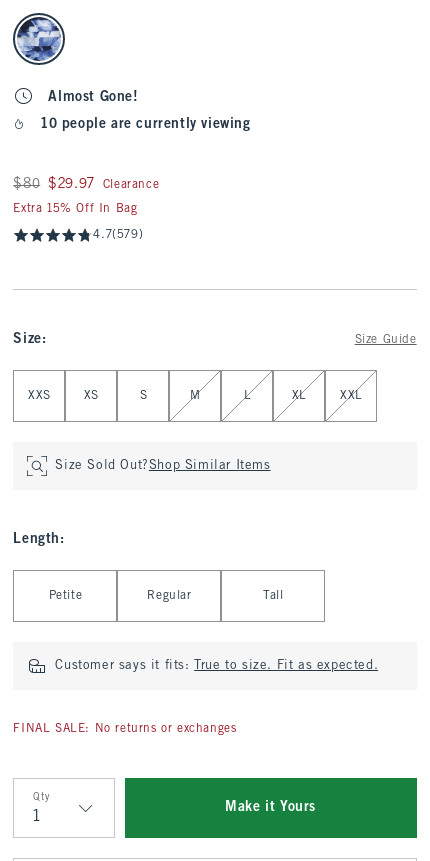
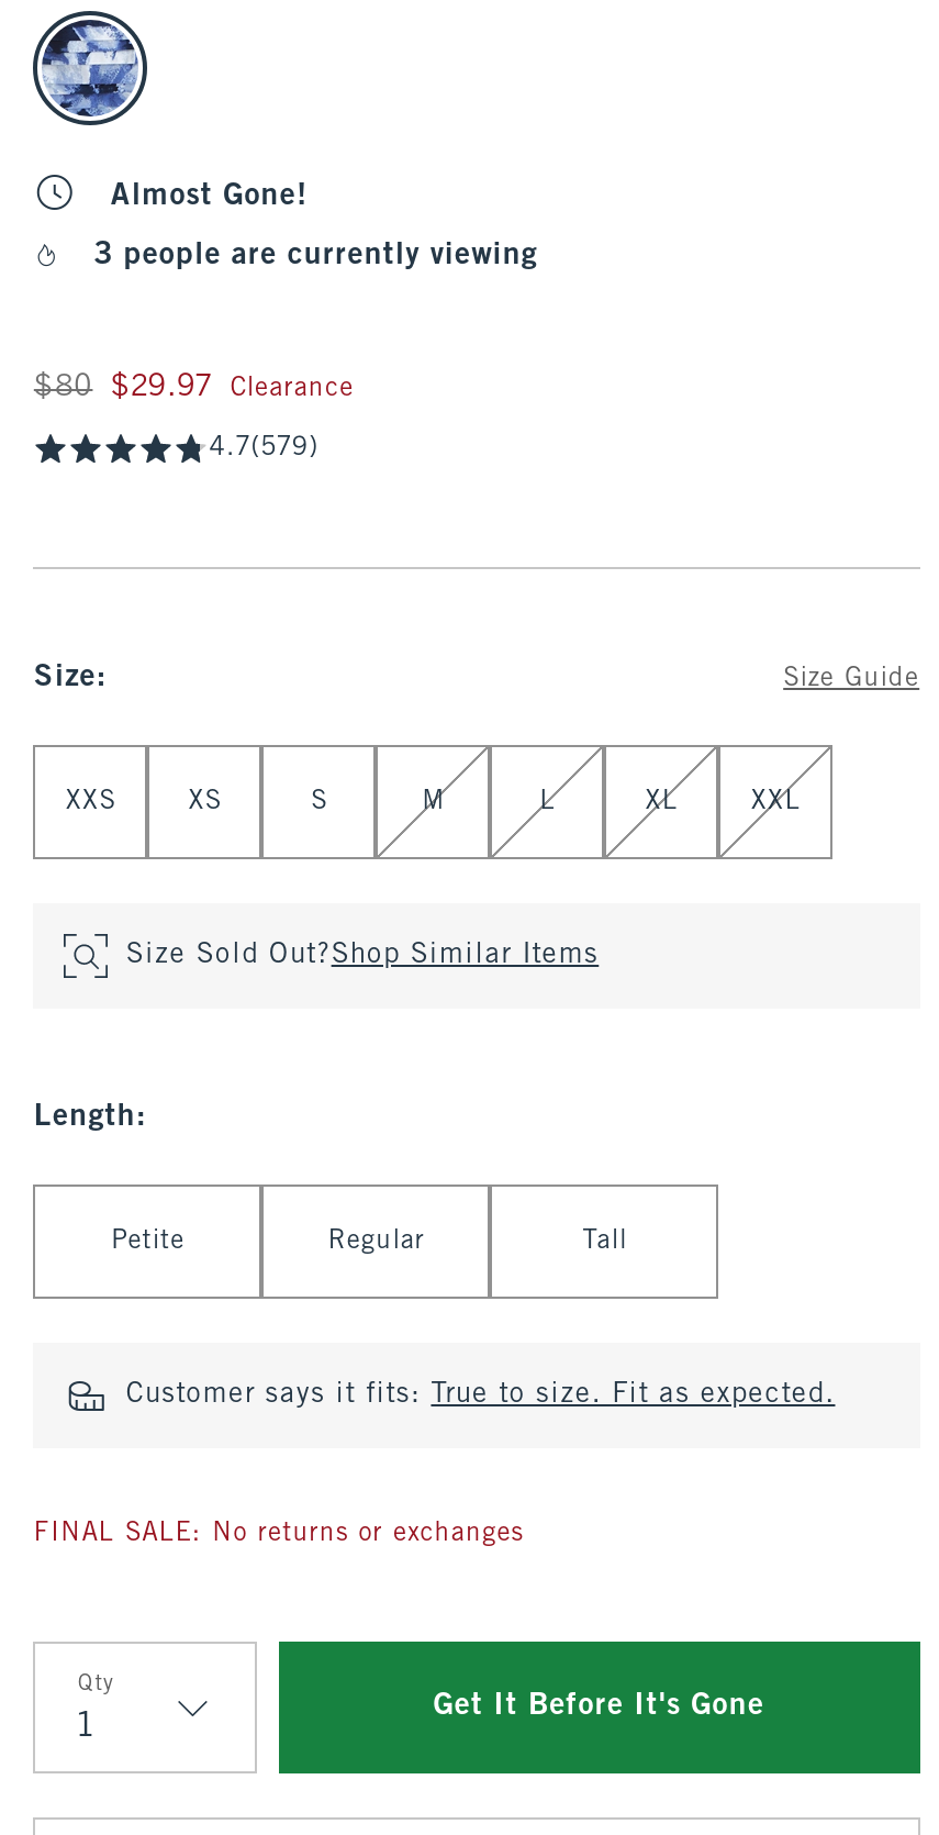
[41,118,251,131] 10 people are currently viewing -> [94,242,538,270] 3 people are currently viewing
[13,203,137,215] Extra 15% Off In Bag -> none
[225,801,316,814] Make it Yours -> [433,1692,765,1721] Get It Before It's Gone

